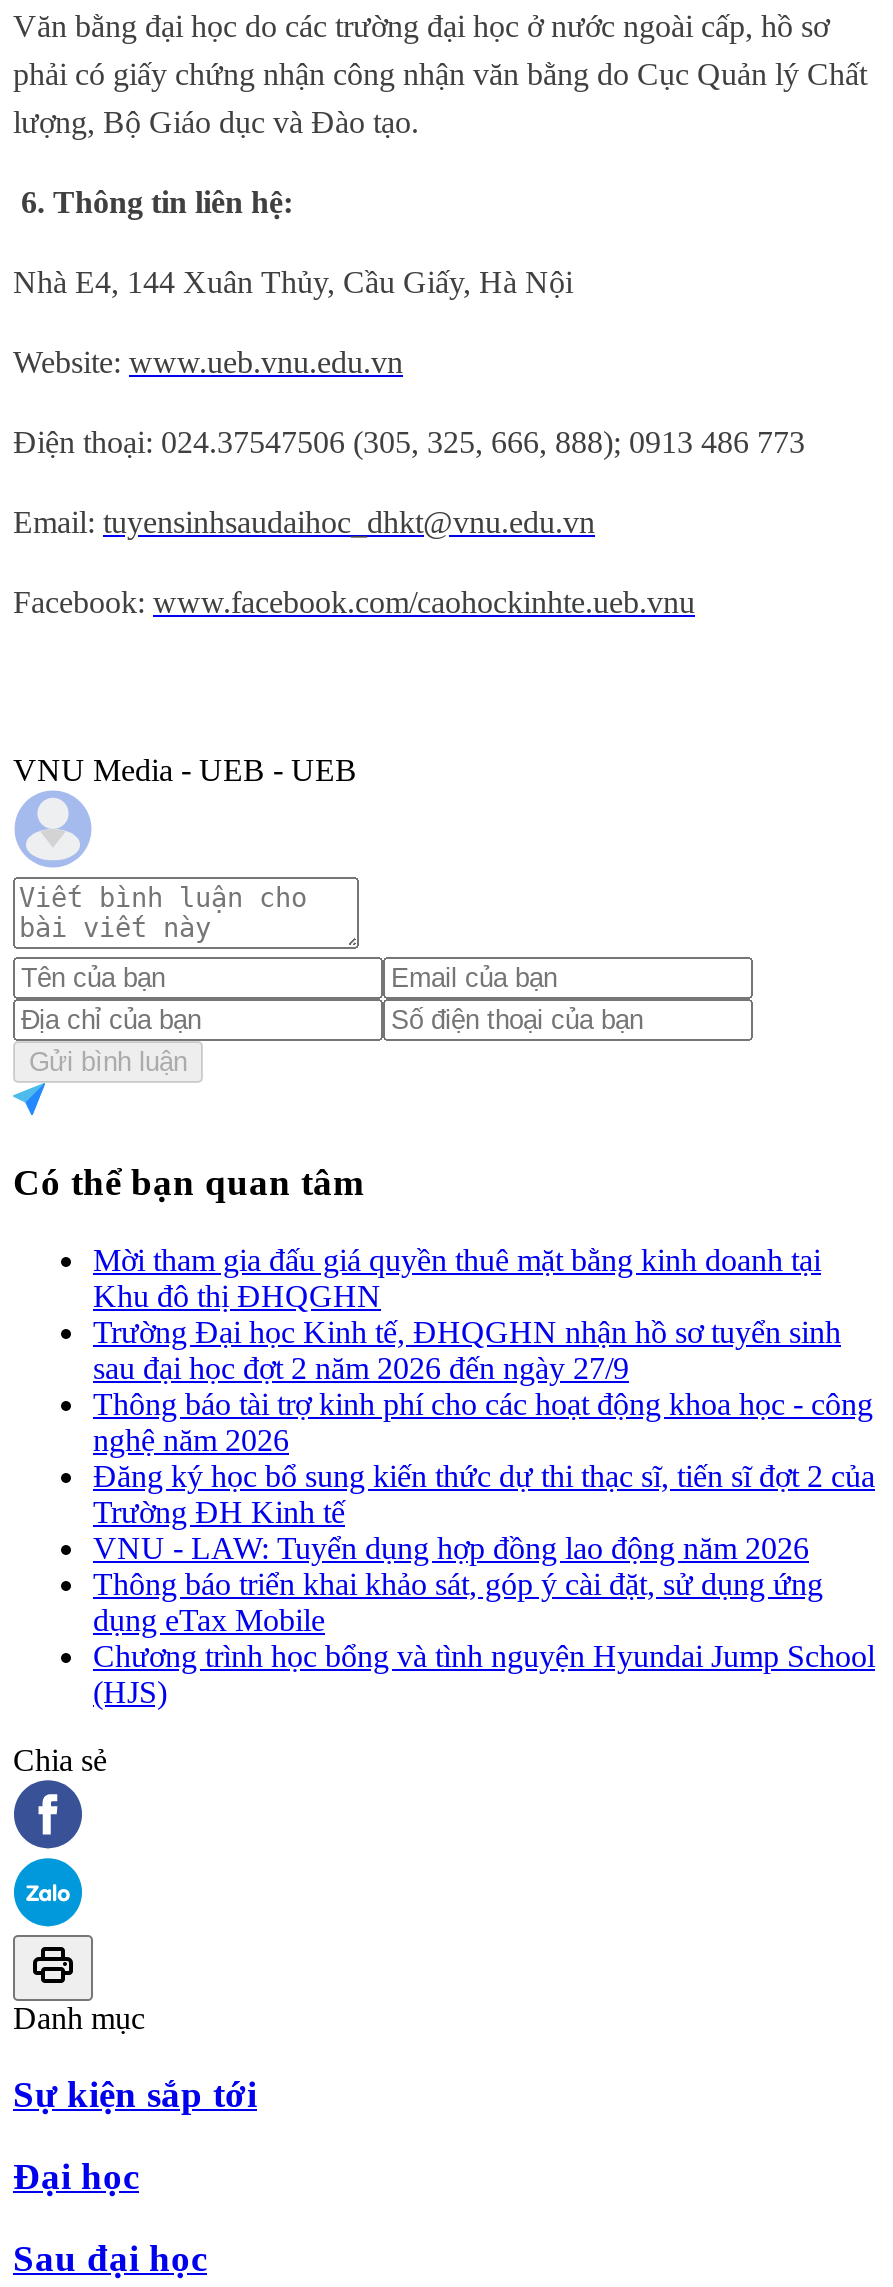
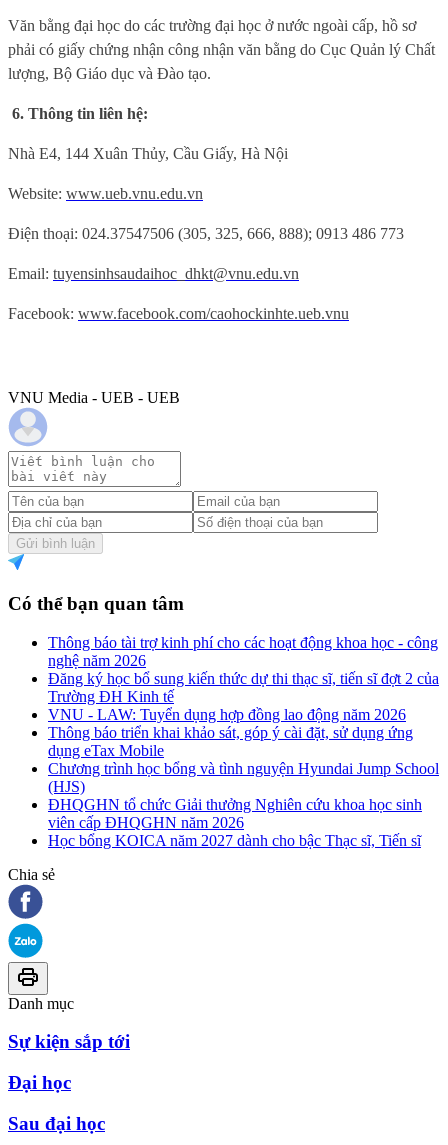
[93,1242,841,1384] Mời tham gia đấu giá quyền thuê mặt bằng kinh doanh tại | Khu đô thị ĐHQGHN | Trường Đại học Kinh tế, ĐHQGHN nhận hồ sơ tuyển sinh | sau đại học đợt 2 năm 2026 đến ngày 27/9 -> none
moved [93,1386,875,1708] -> [48,634,439,795]: Thông báo tài trợ kinh phí cho các hoạt động khoa học - công | nghệ năm 2026 | Đăng ký học bổ sung kiến thức dự thi thạc sĩ, tiến sĩ đợt 2 của | ... | Chương trình học bổng và tình nguyện Hyundai Jump School | (HJS)
none -> [48,796,422,849] ĐHQGHN tổ chức Giải thưởng Nghiên cứu khoa học sinh | viên cấp ĐHQGHN năm 2026 | Học bổng KOICA năm 2027 dành cho bậc Thạc sĩ, Tiến sĩ

